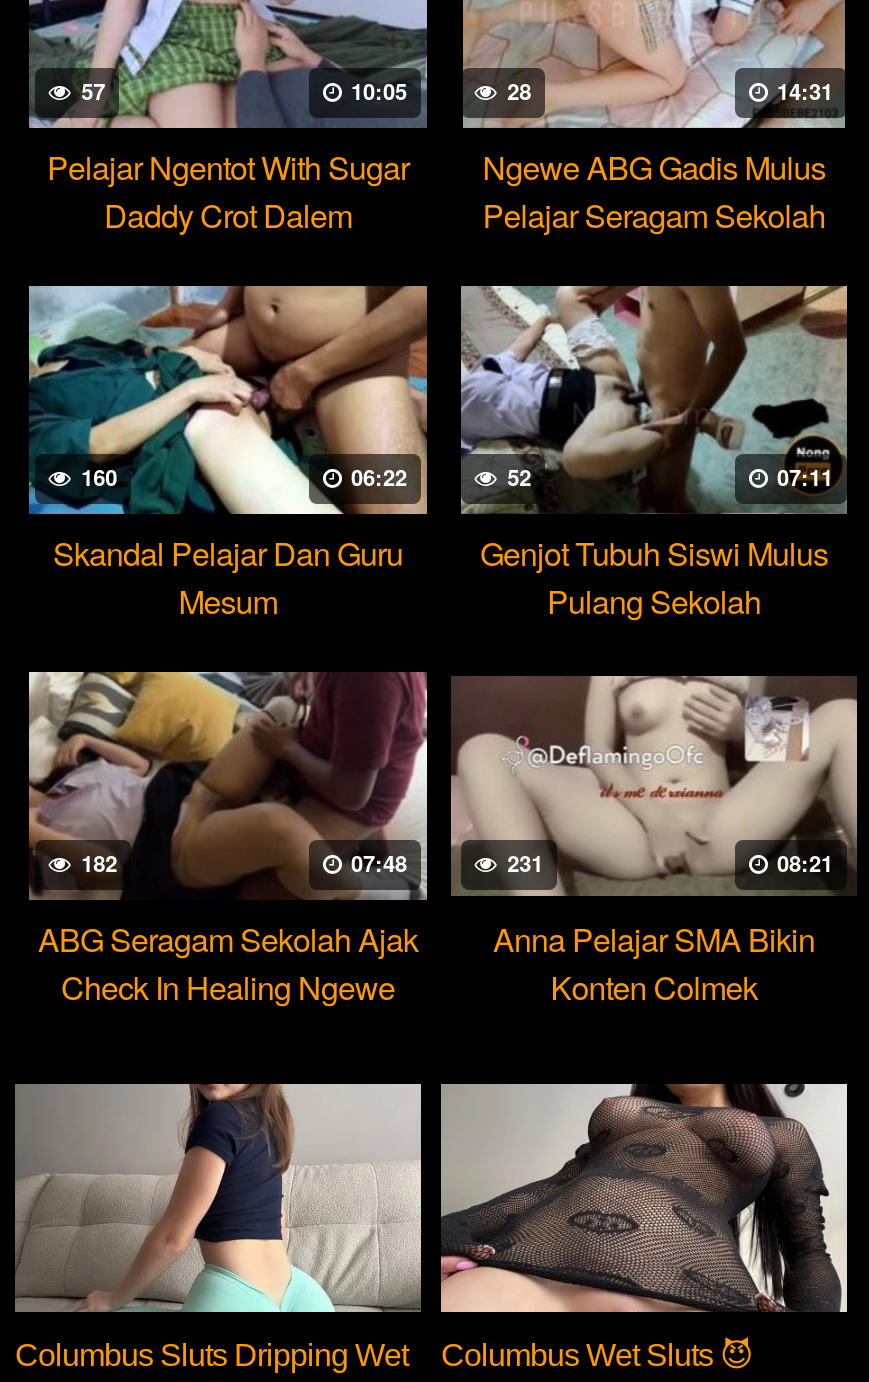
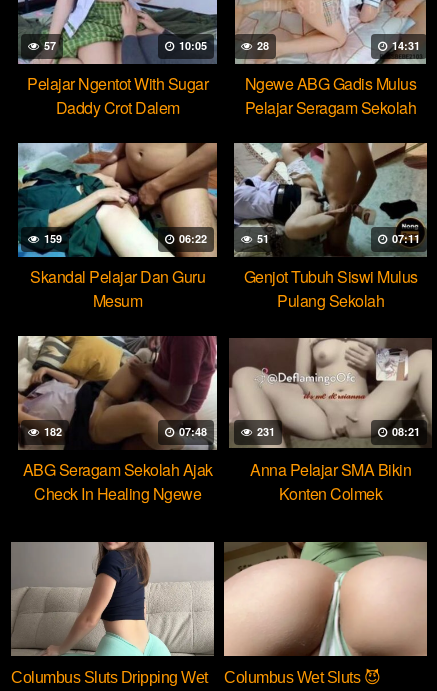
[75,463,117,493] 160 -> [41,231,62,246] 159
[501,463,531,493] 52 -> [254,231,269,246] 51
[439,1082,849,1314] [image] -> [223,541,428,657] [image]

